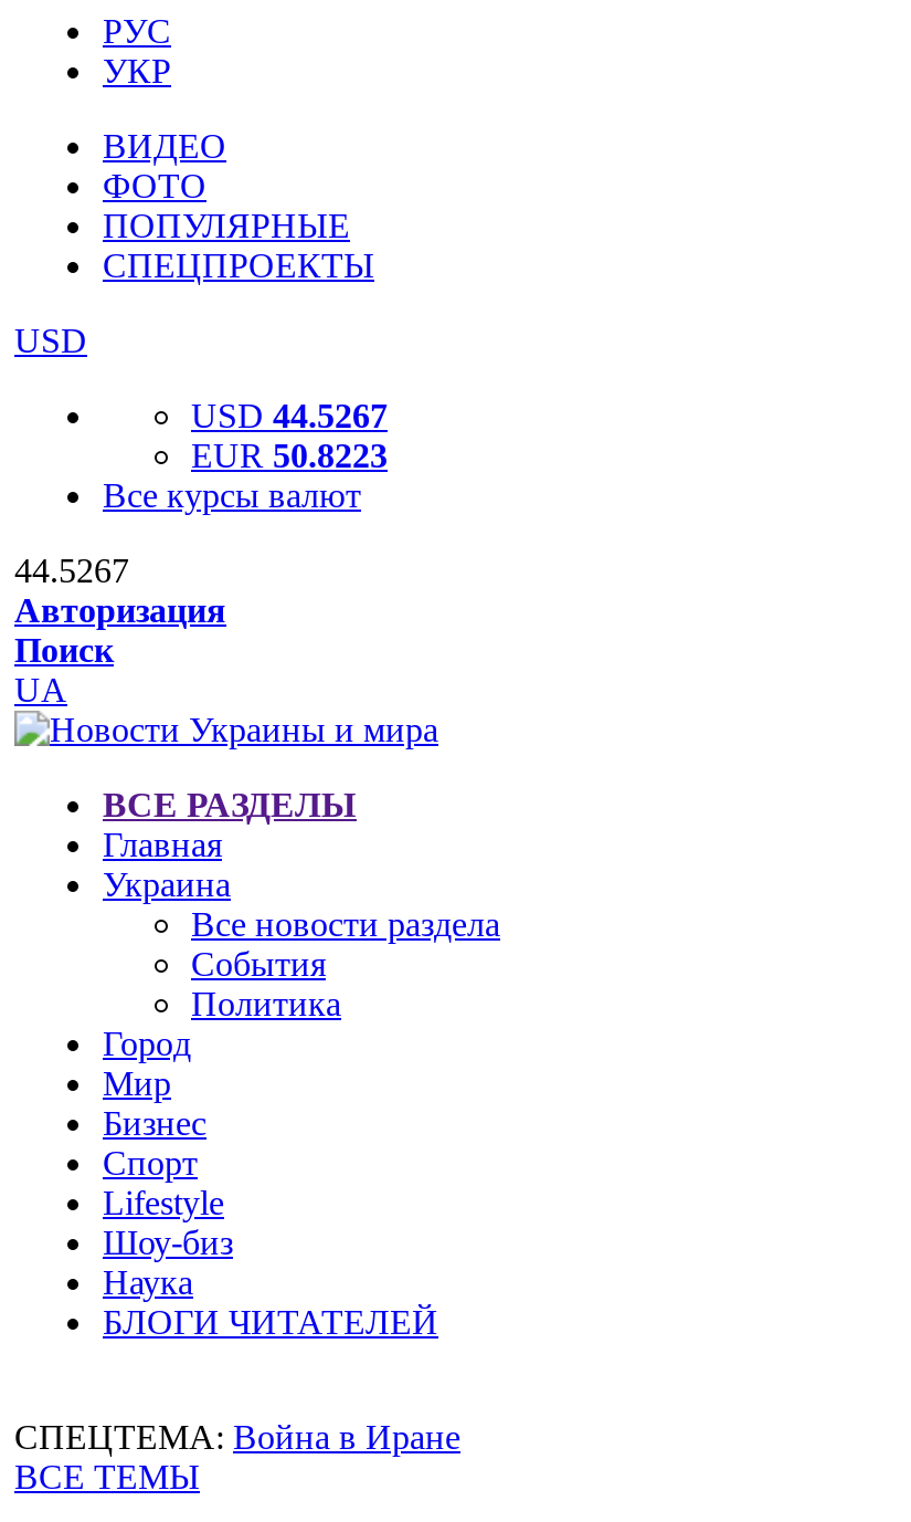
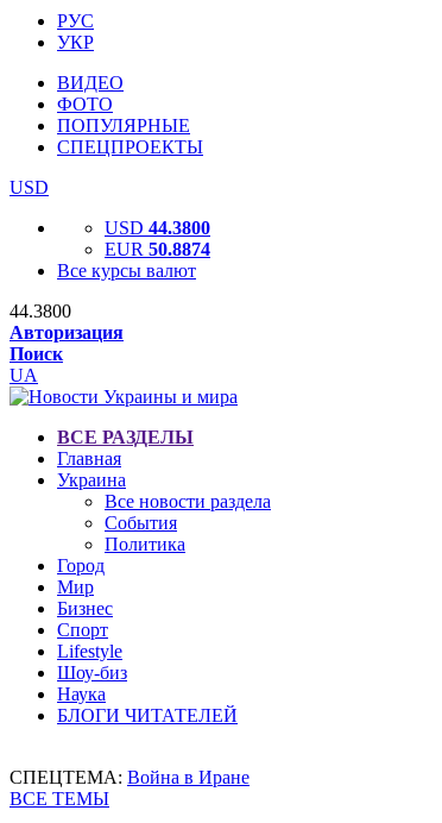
[191,397,388,434] USD 44.5267 -> [105,218,210,238] USD 44.3800
[191,437,388,474] EUR 50.8223 -> [105,239,210,259] EUR 50.8874
[14,552,129,589] 44.5267 -> [10,301,71,321] 44.3800

